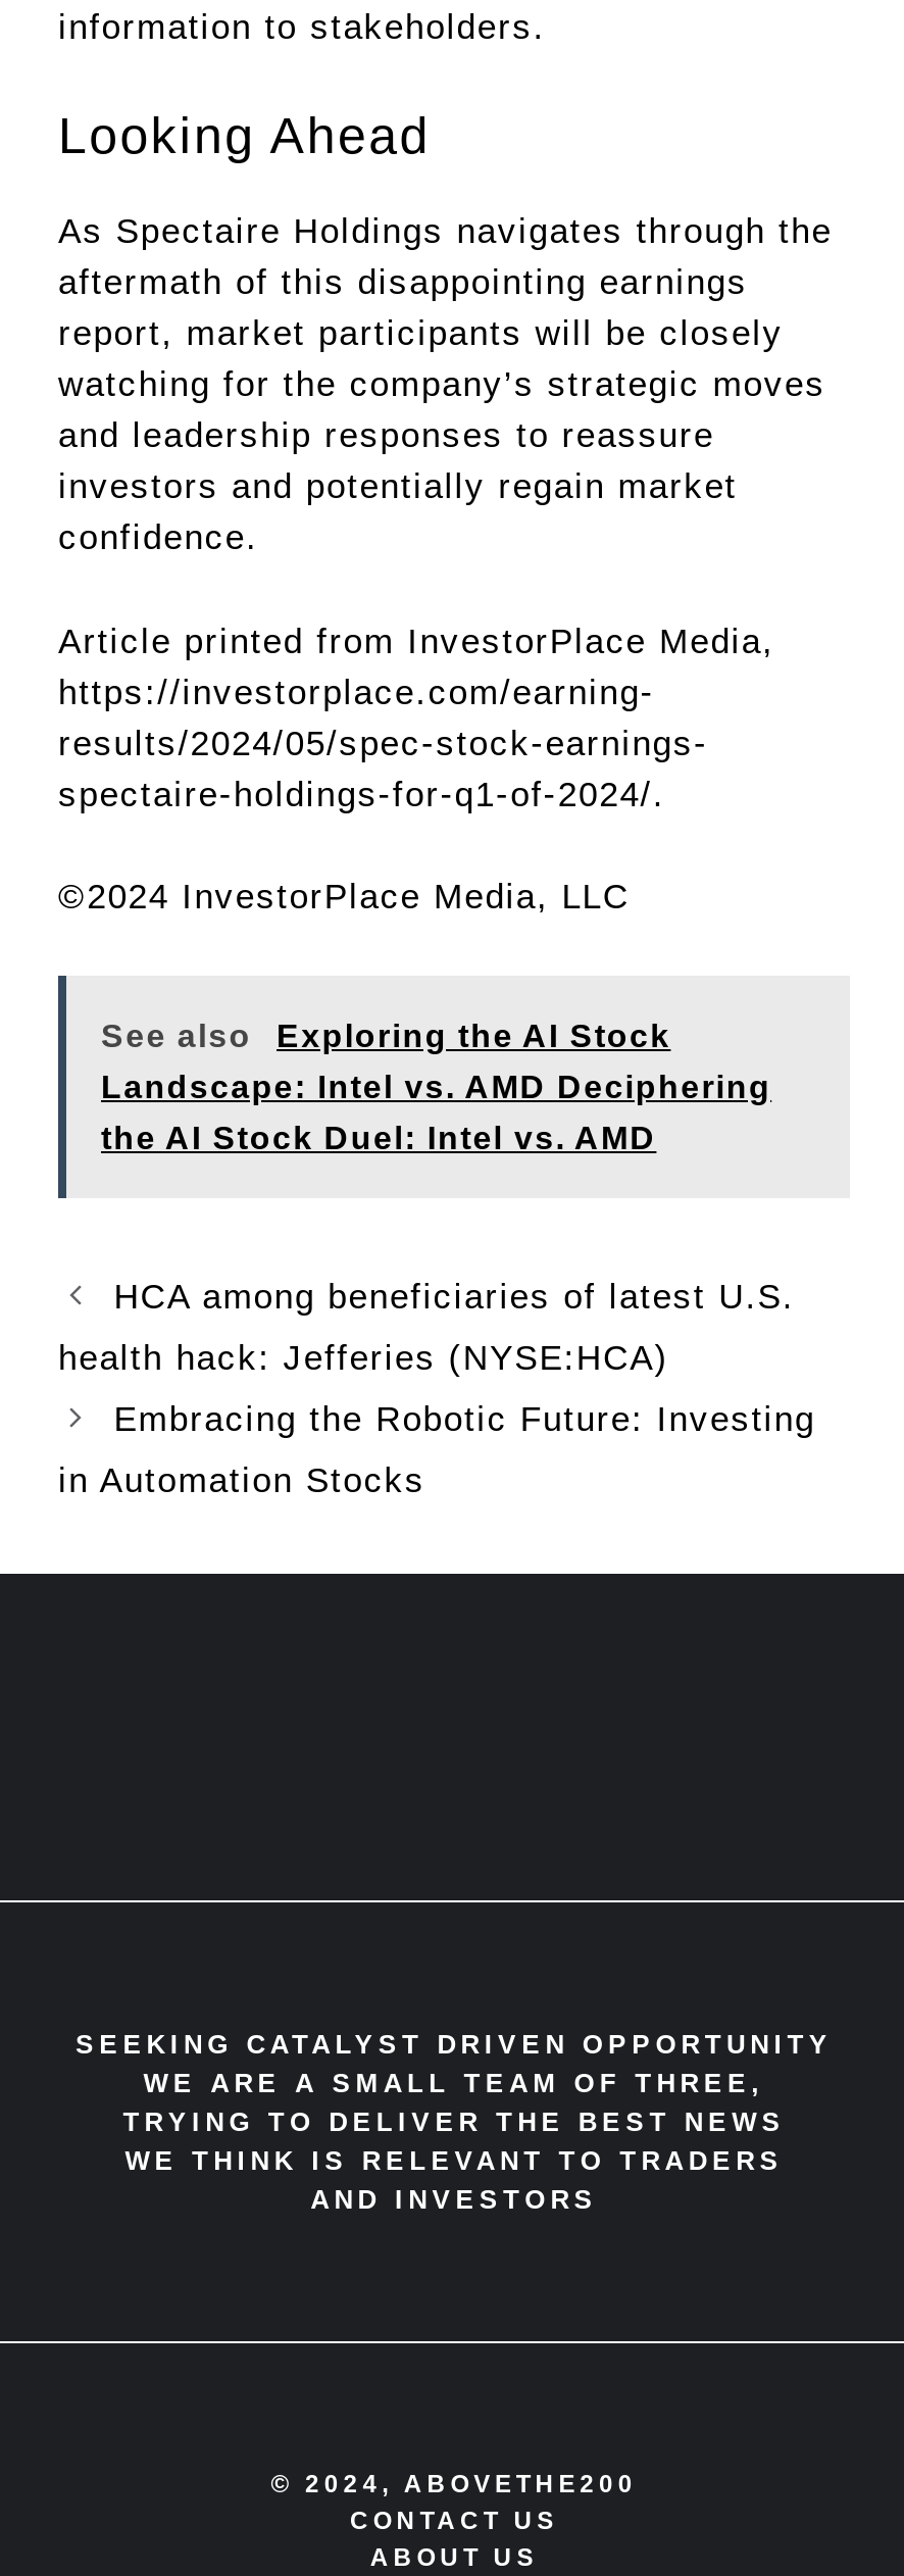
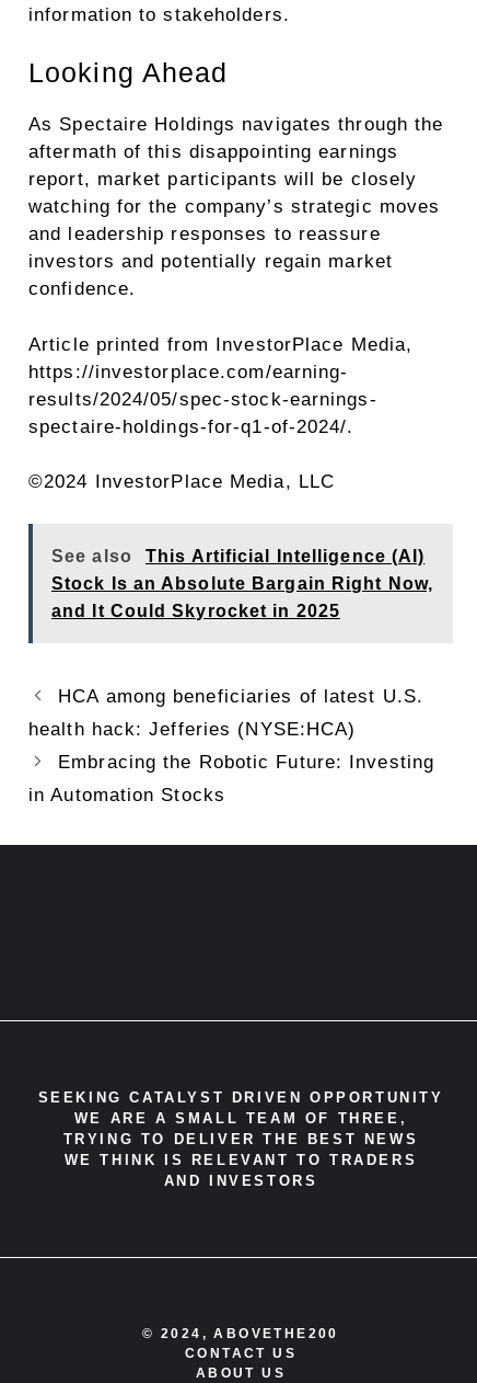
[277,1018,671,1053] Exploring the AI Stock -> [146,547,425,565] This Artificial Intelligence (AI)
[101,1069,772,1104] Landscape: Intel vs. AMD Deciphering -> [51,574,433,593] Stock Is an Absolute Bargain Right Now,
[101,1120,656,1155] the AI Stock Duel: Intel vs. AMD -> [51,602,340,620] and It Could Skyrocket in 2025

